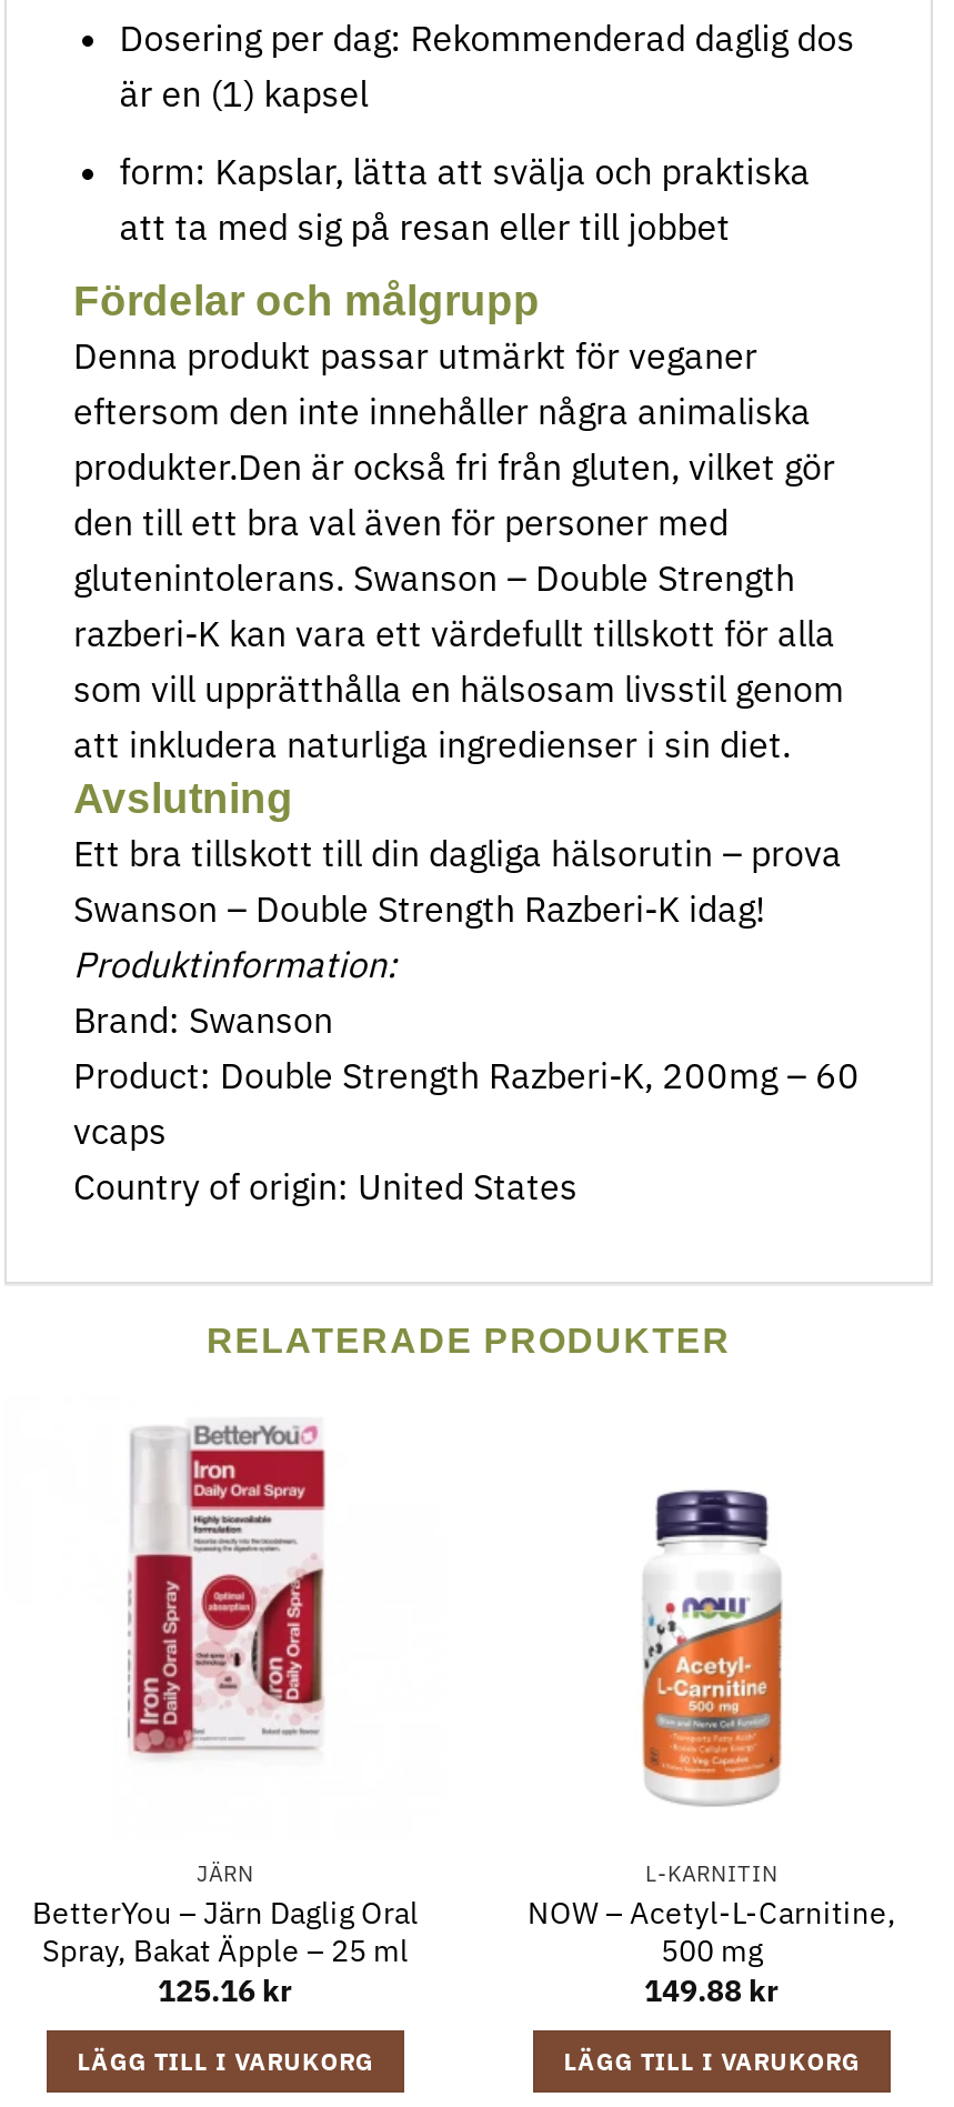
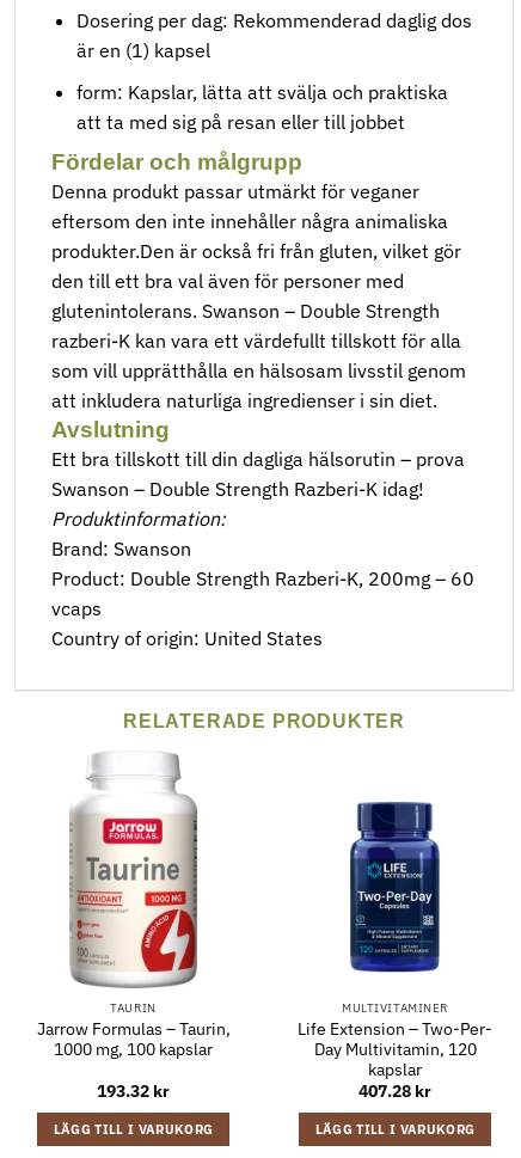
[32,1402,419,2011] [image] | JÄRN | BetterYou – Järn Daglig Oral | Spray, Bakat Äpple – 25 ml | 125.16 kr -> [36,753,230,1102] [image] | TAURIN | Jarrow Formulas – Taurin, | 1000 mg, 100 kapslar | 193.32 kr
[528,1491,896,2011] [image] | L-KARNITIN | NOW – Acetyl-L-Carnitine, | 500 mg | 149.88 kr -> [298,802,492,1102] [image] | MULTIVITAMINER | Life Extension – Two-Per- | Day Multivitamin, 120 | kapslar | 407.28 kr

